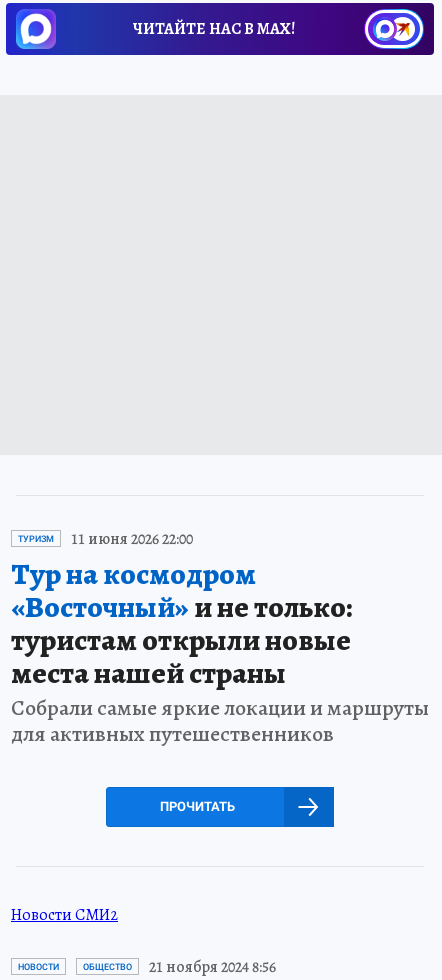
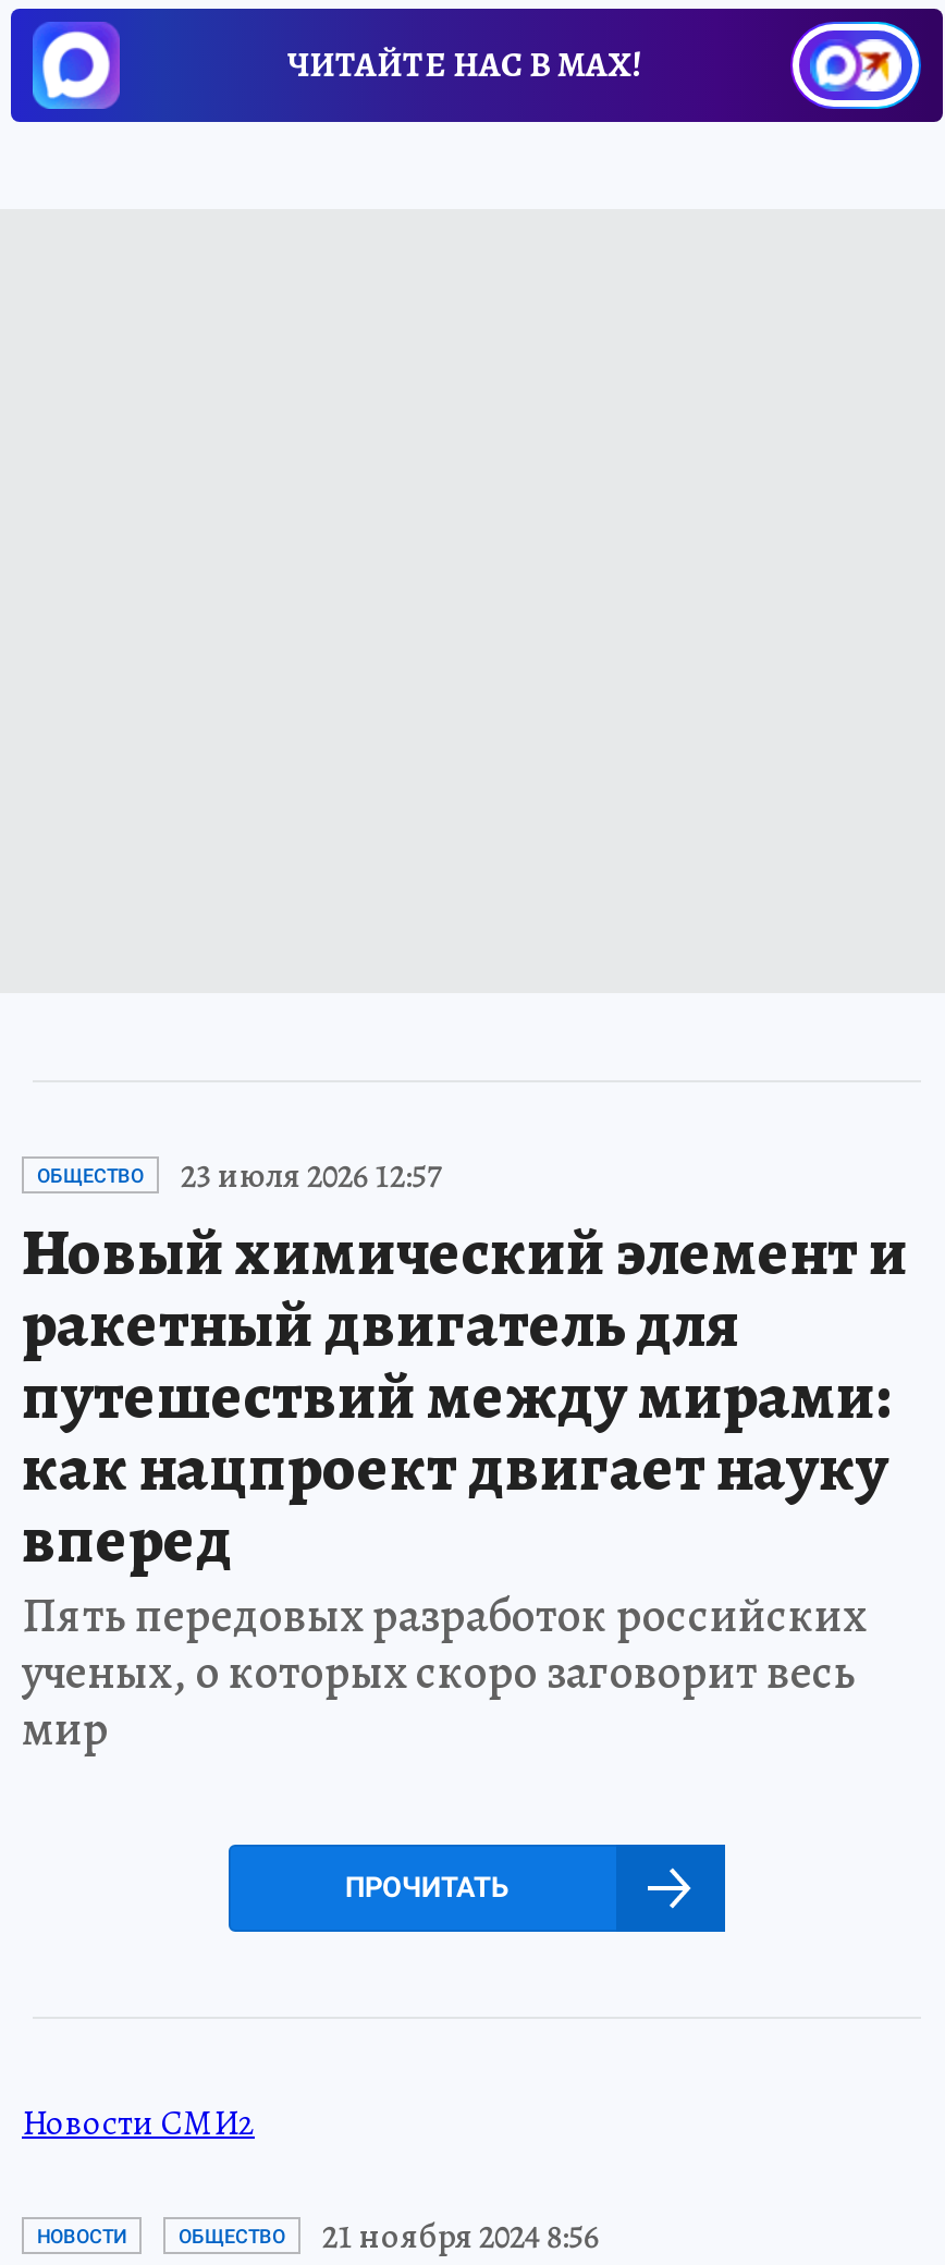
[11,528,429,749] ТУРИЗМ | 11 июня 2026 22:00 | Тур на космодром | «Восточный»и не только: | туристам открыли новые | места нашей страны | Собрали самые яркие локации и маршруты | для активных путешественников -> [22,1151,908,1761] ОБЩЕСТВО | 23 июля 2026 12:57 | Новый химический элемент и | ракетный двигатель для | путешествий между мирами: | как нацпроект двигает науку | вперед | Пять передовых разработок российских | ученых, о которых скоро заговорит весь | мир

